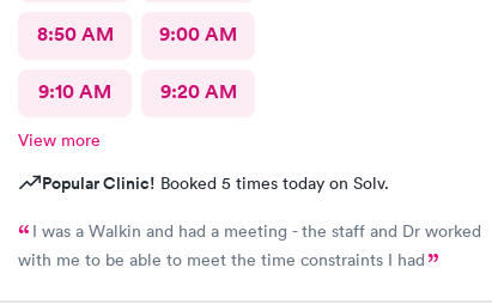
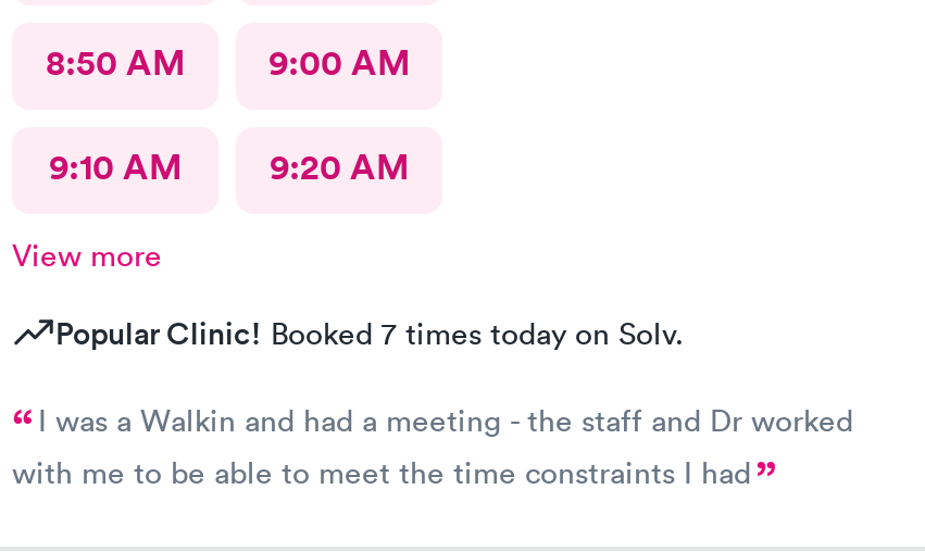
[42,171,389,195] Popular Clinic! Booked 5 times today on Solv. -> [55,311,684,354] Popular Clinic! Booked 7 times today on Solv.

